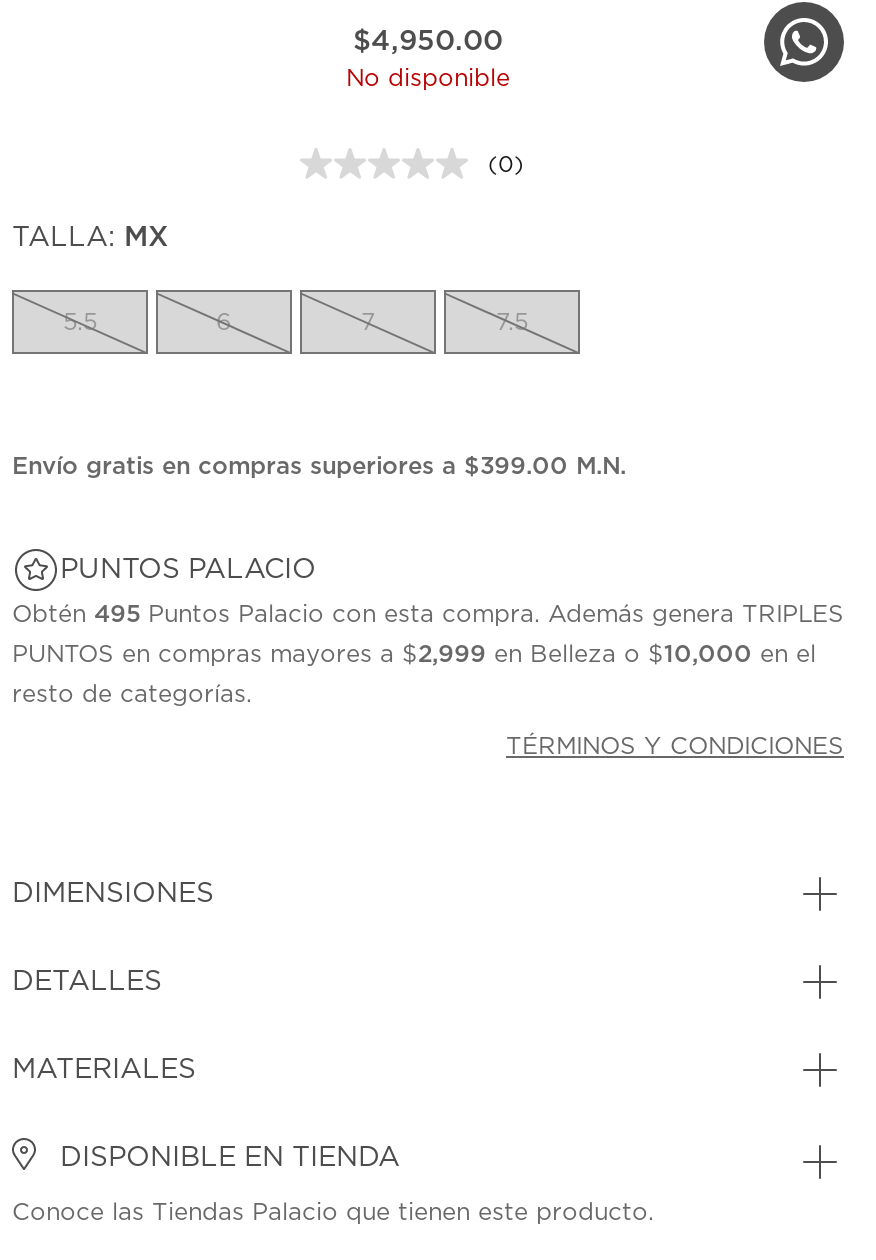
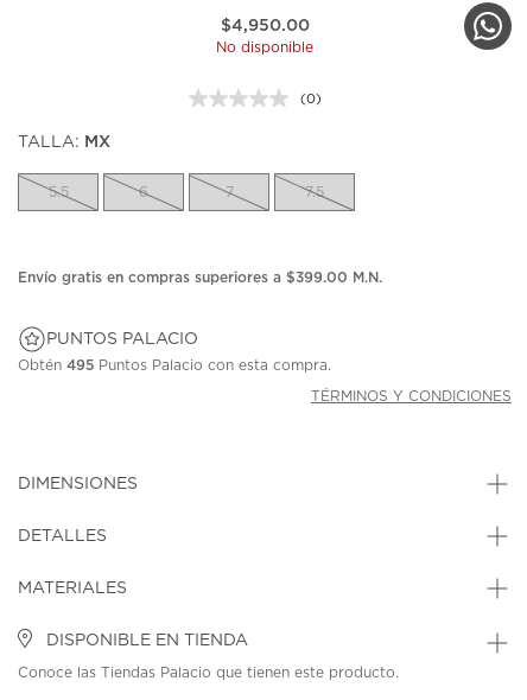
[12,603,844,707] Obtén 495 Puntos Palacio con esta compra. Además genera TRIPLES | PUNTOS en compras mayores a $2,999 en Belleza o $10,000 en el | resto de categorías. -> [18,359,331,373] Obtén 495 Puntos Palacio con esta compra.

